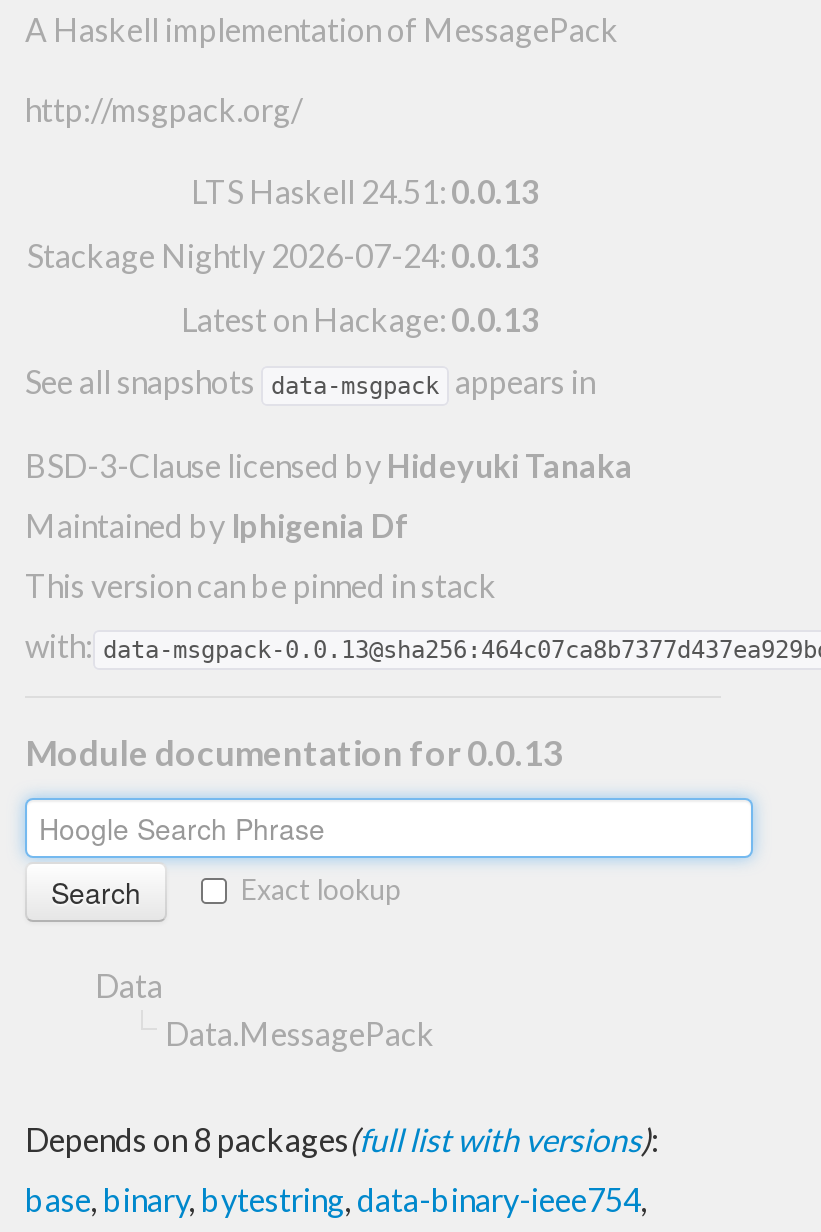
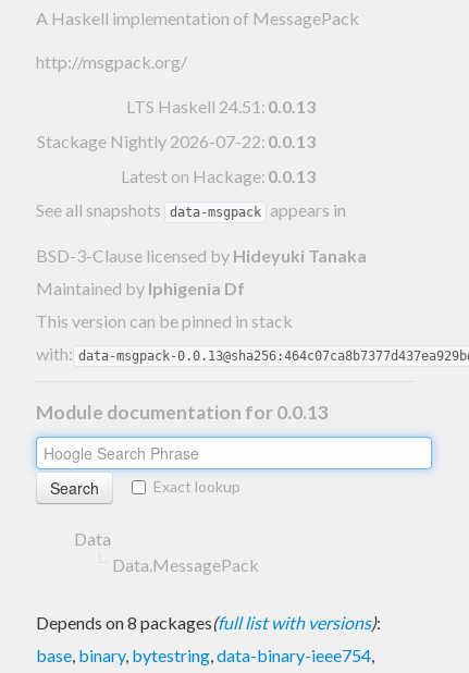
[27,236,539,274] Stackage Nightly 2026-07-24: 0.0.13 -> [37,131,316,151] Stackage Nightly 2026-07-22: 0.0.13

